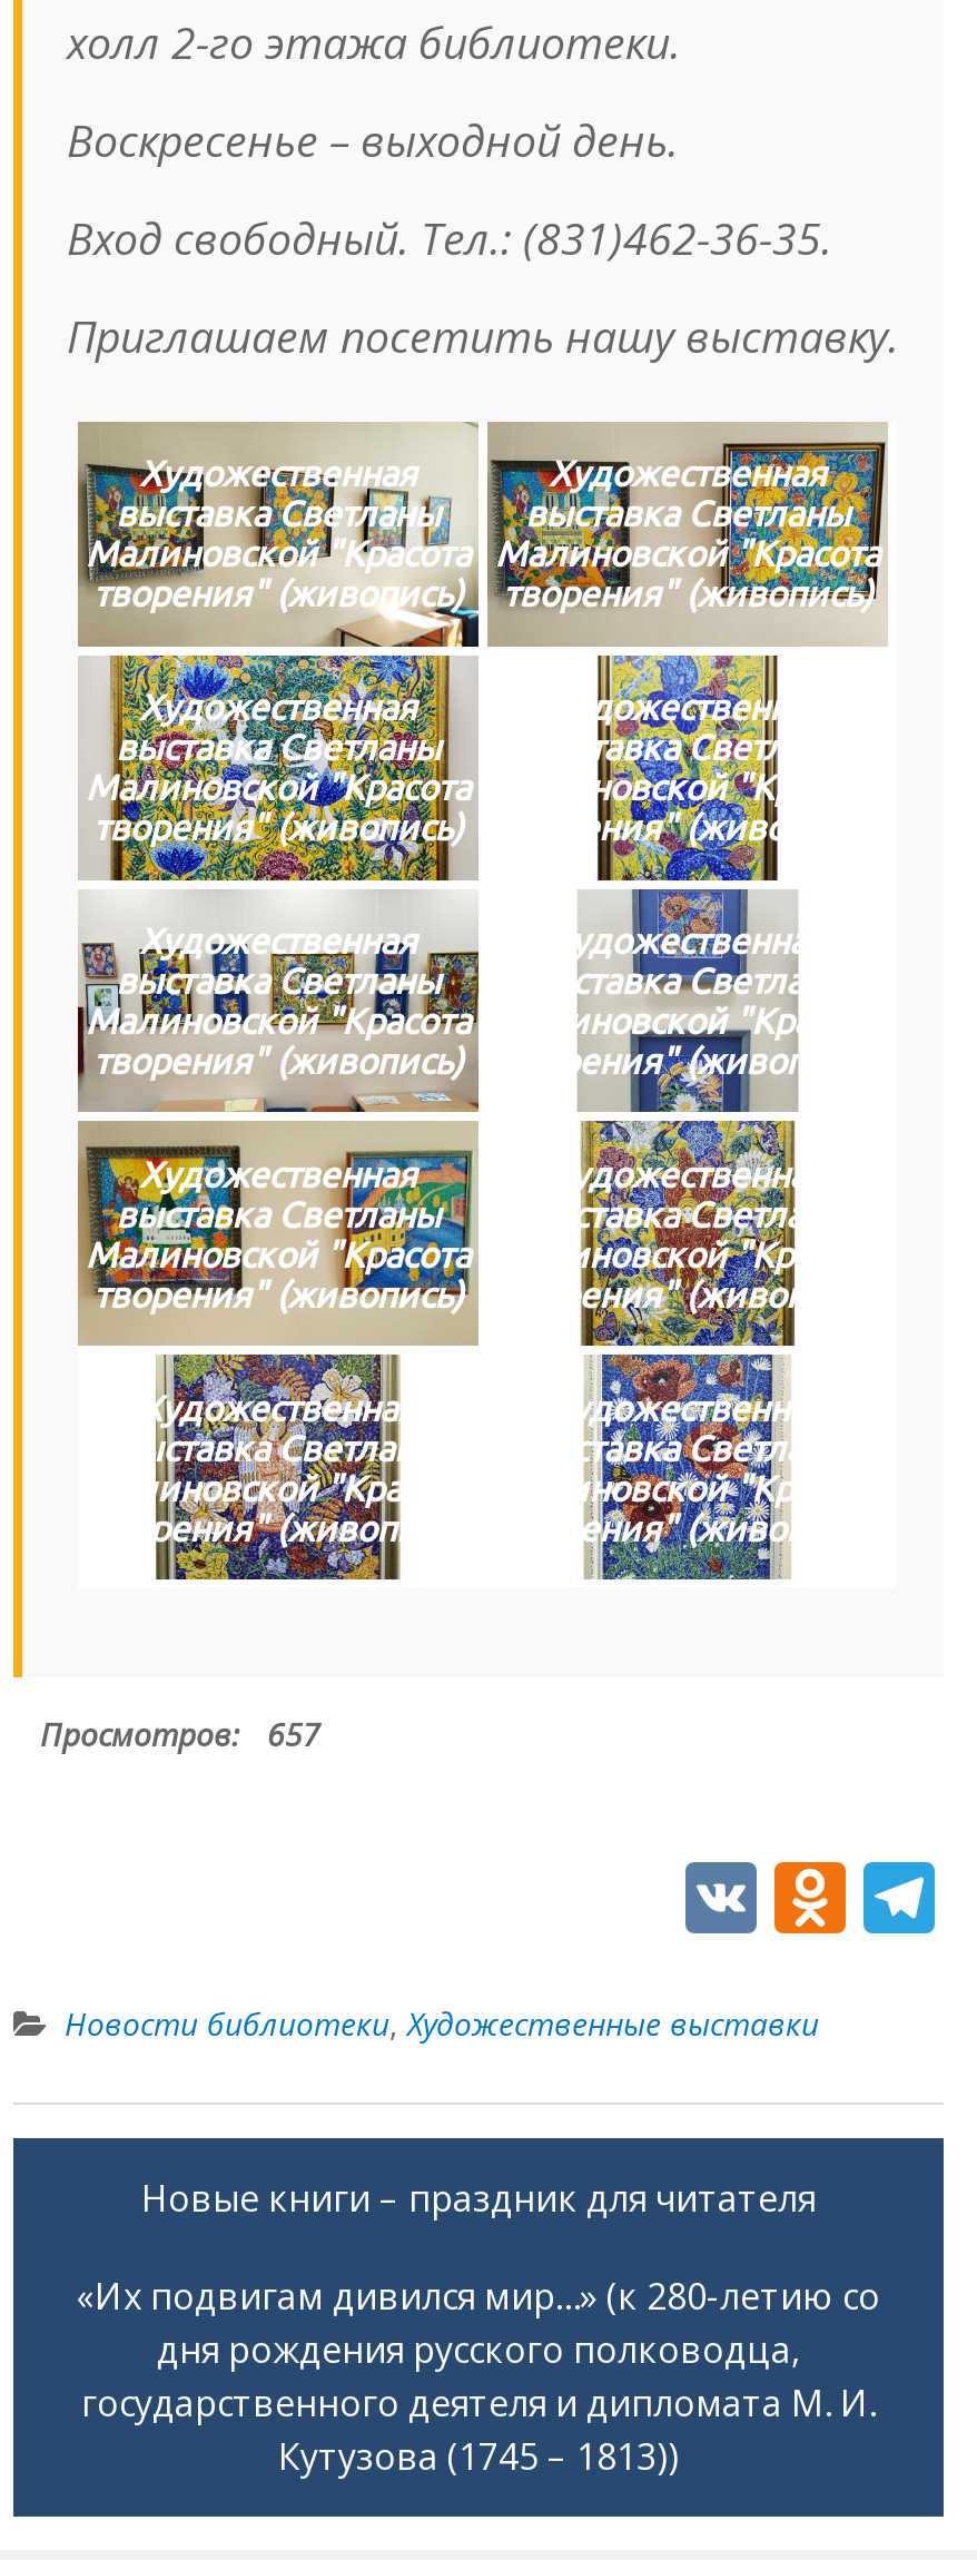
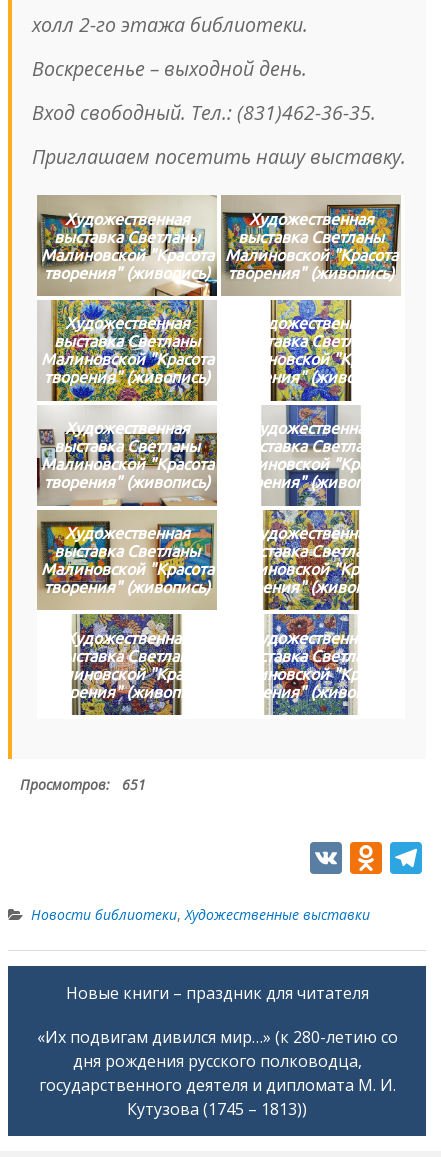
[40,1713,320,1756] Просмотров: 657 -> [20,775,146,794] Просмотров: 651

